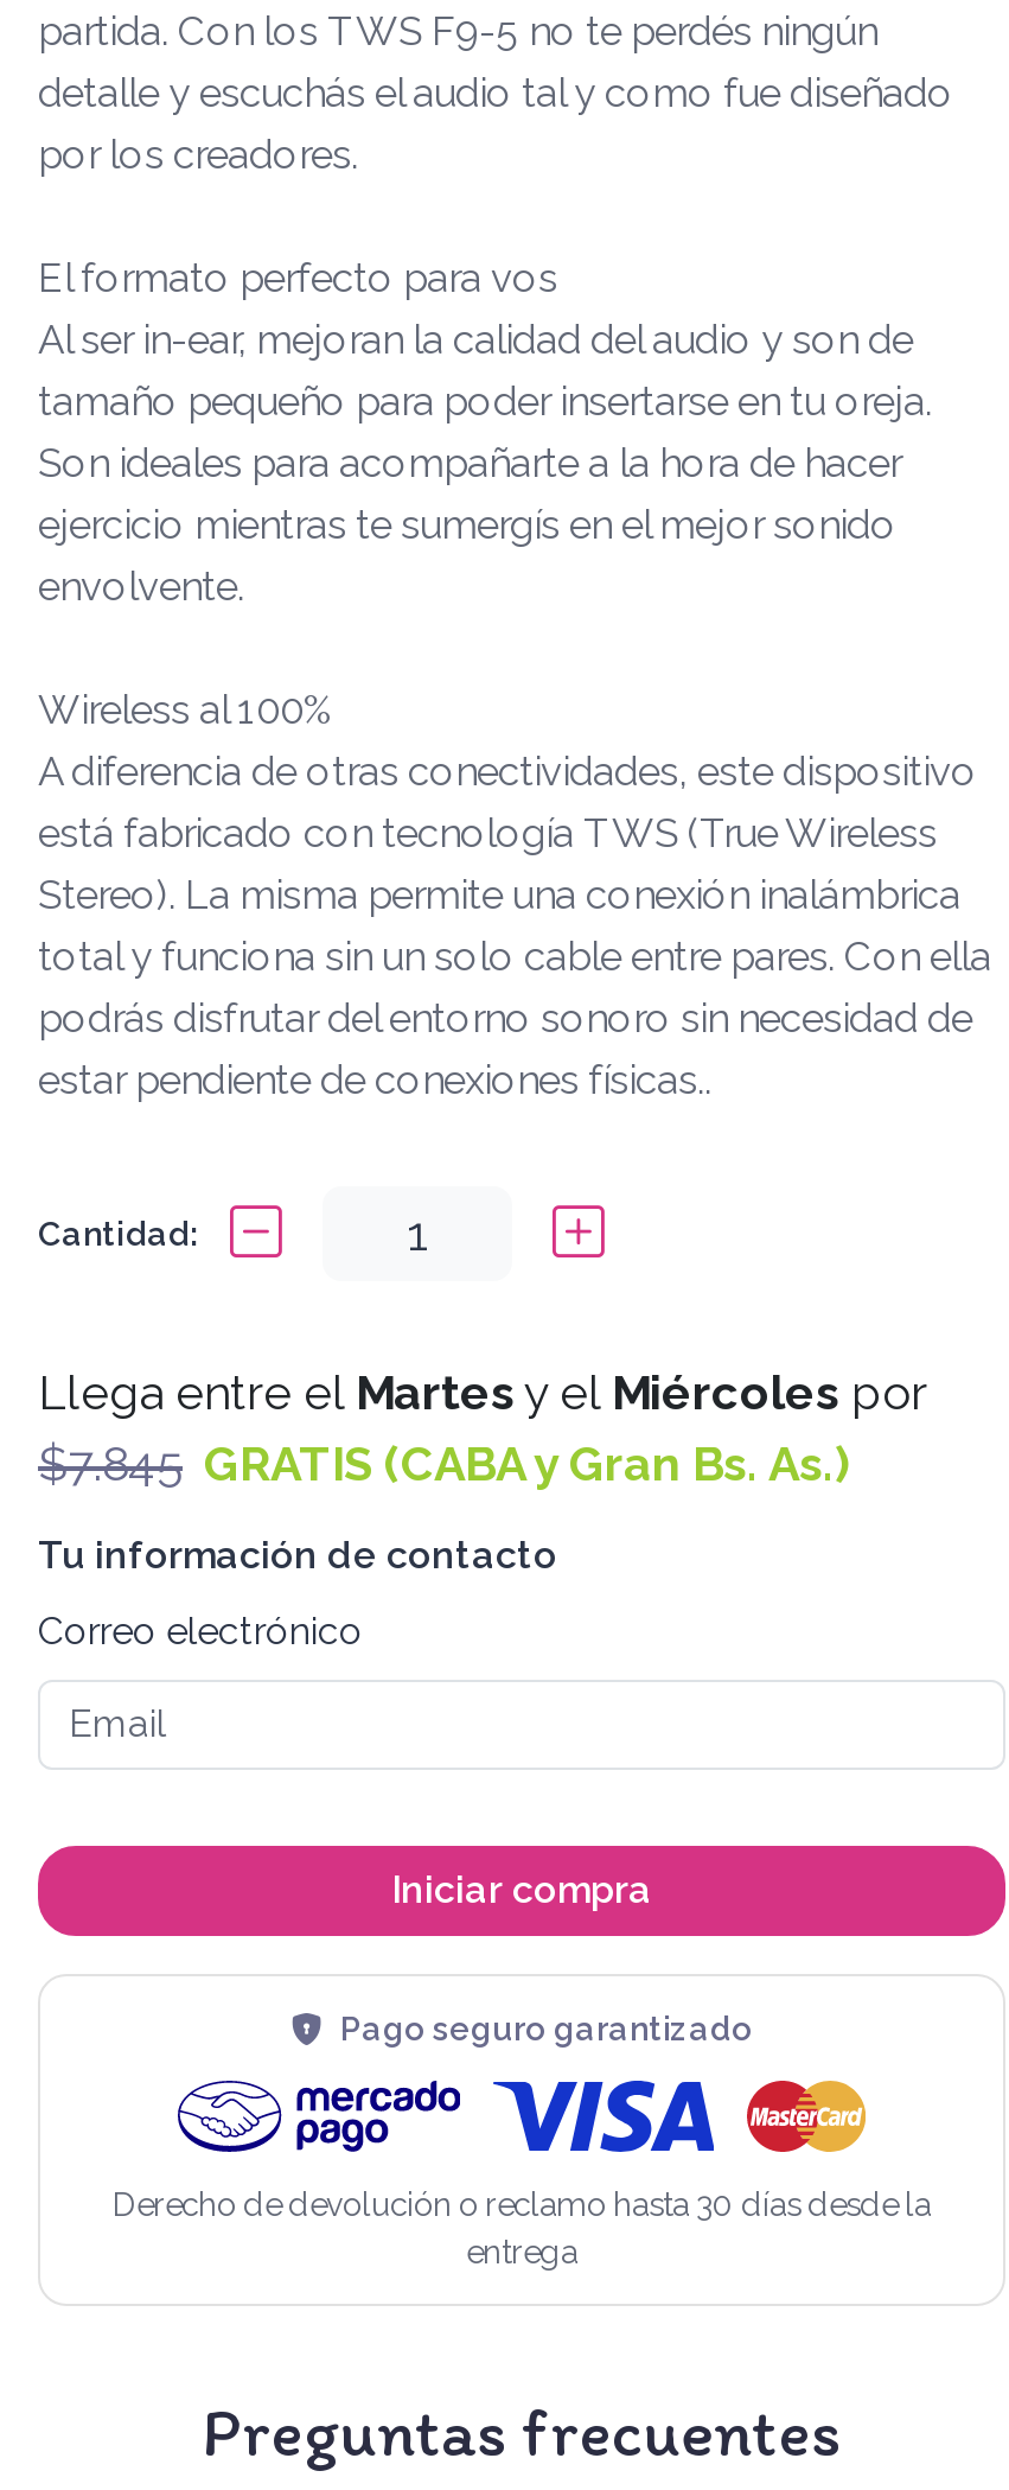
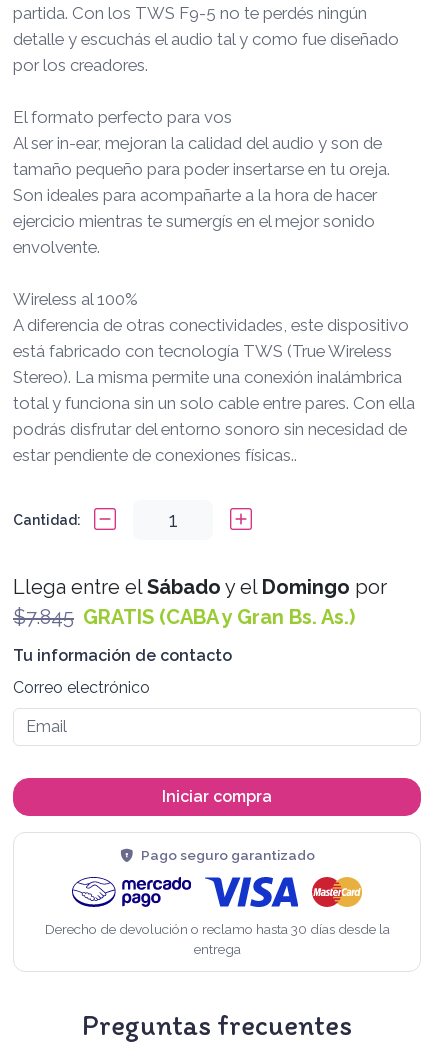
[38,1364,927,1421] Llega entre el Martes y el Miércoles por -> [13,575,387,599] Llega entre el Sábado y el Domingo por

